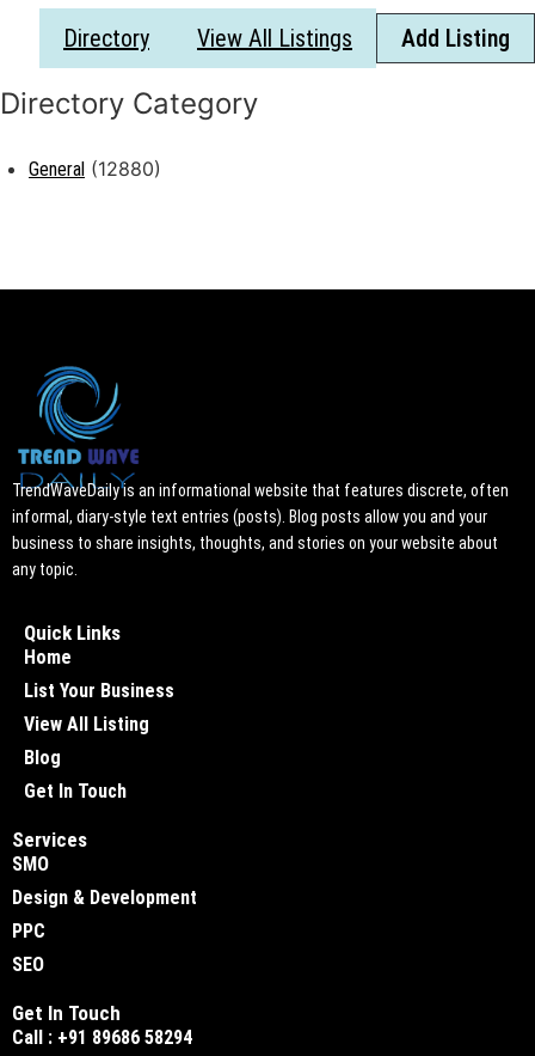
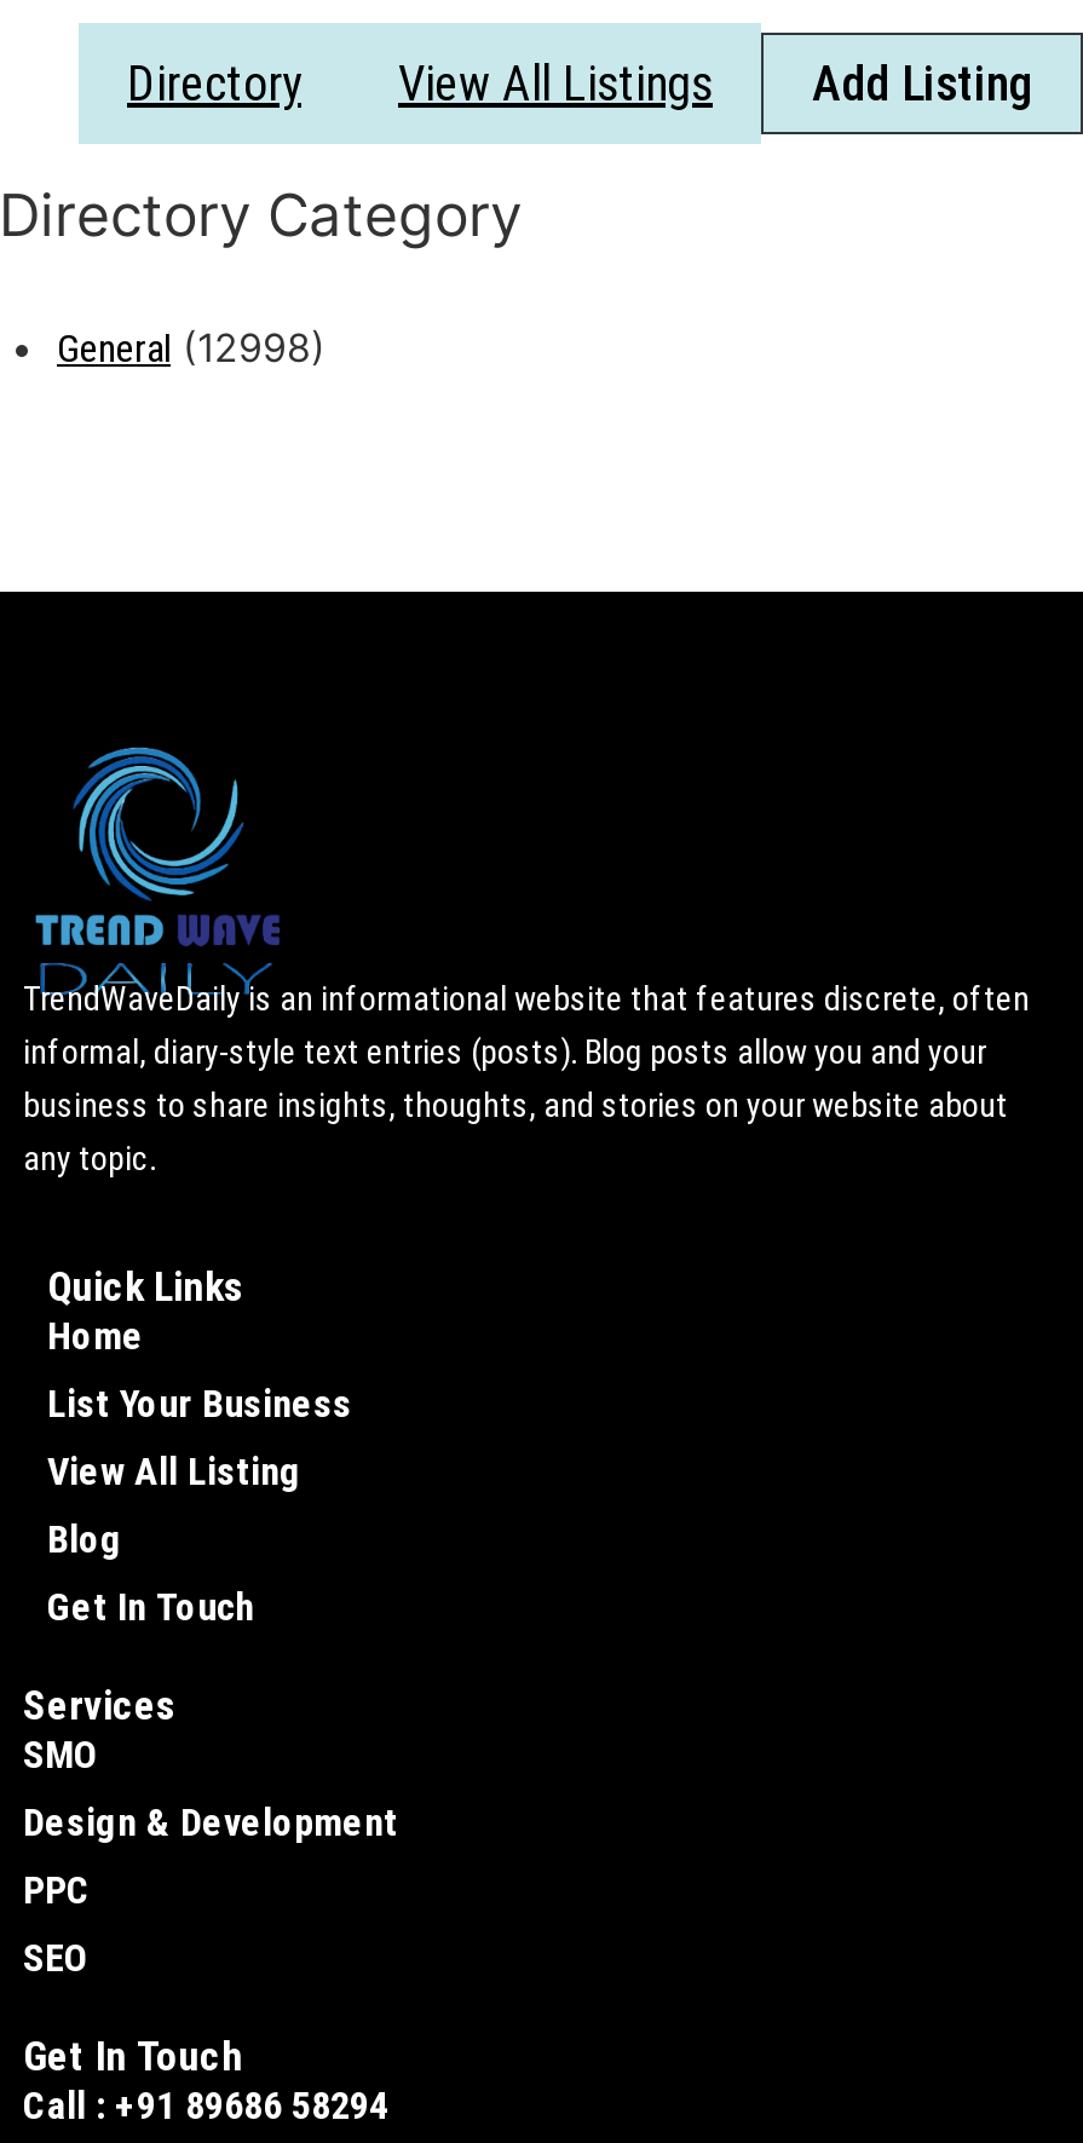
[29,156,161,180] General (12880) -> [57,322,326,371] General (12998)

